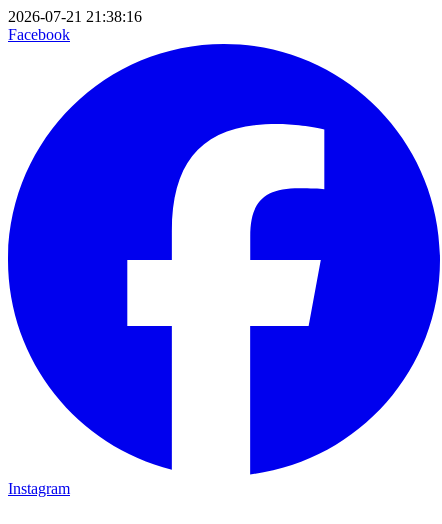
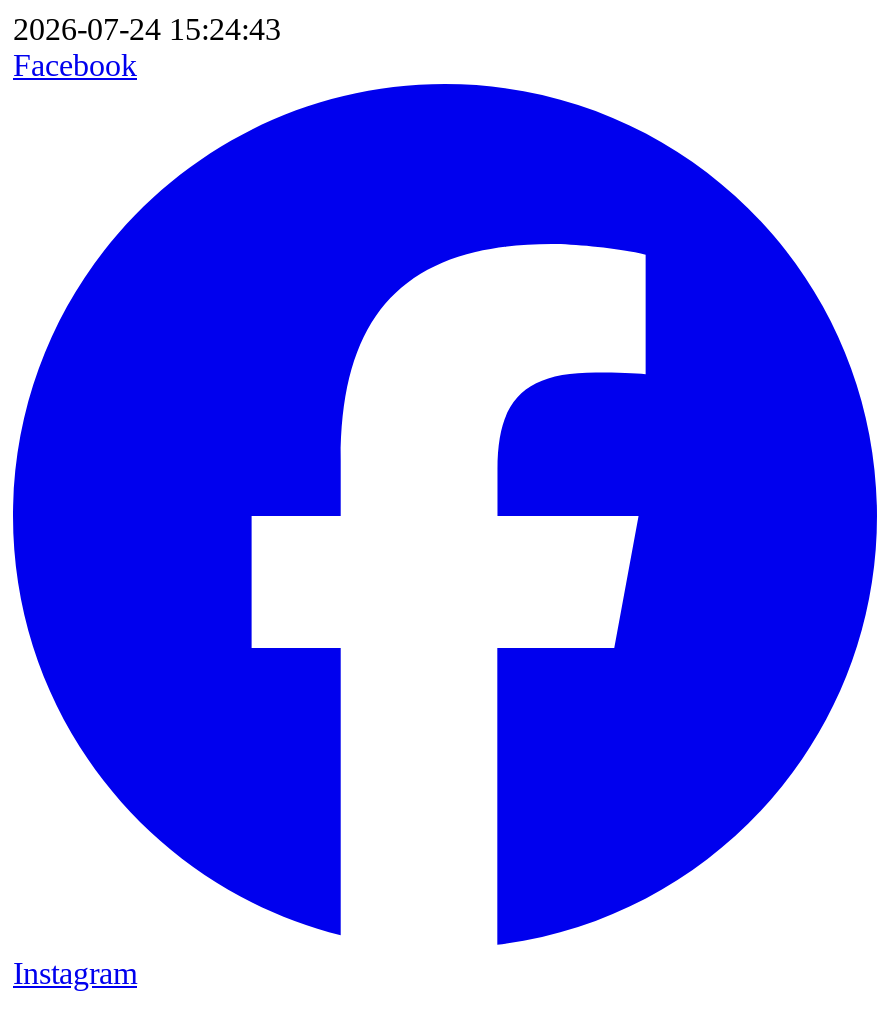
[8,8,142,25] 2026-07-21 21:38:16 -> [13,12,281,46] 2026-07-24 15:24:43

